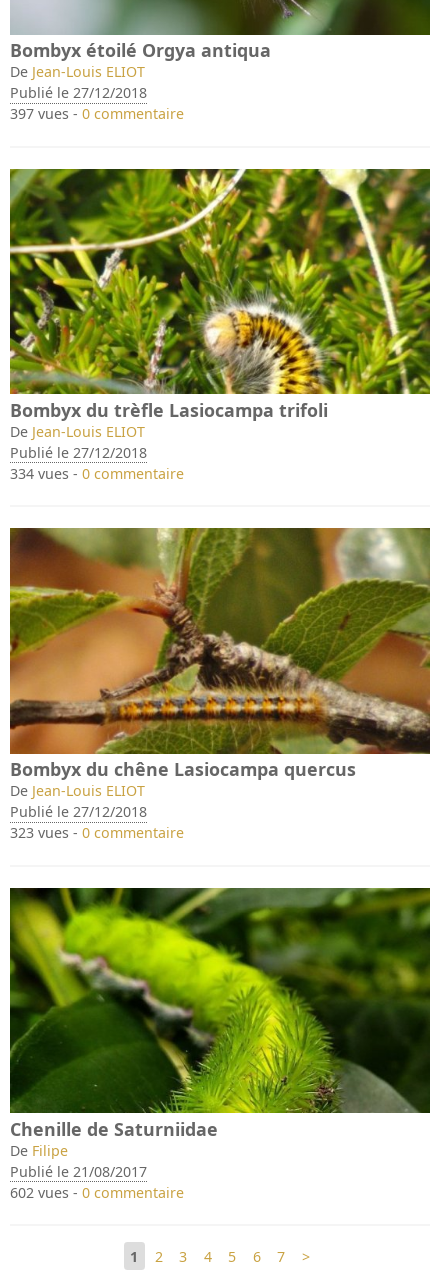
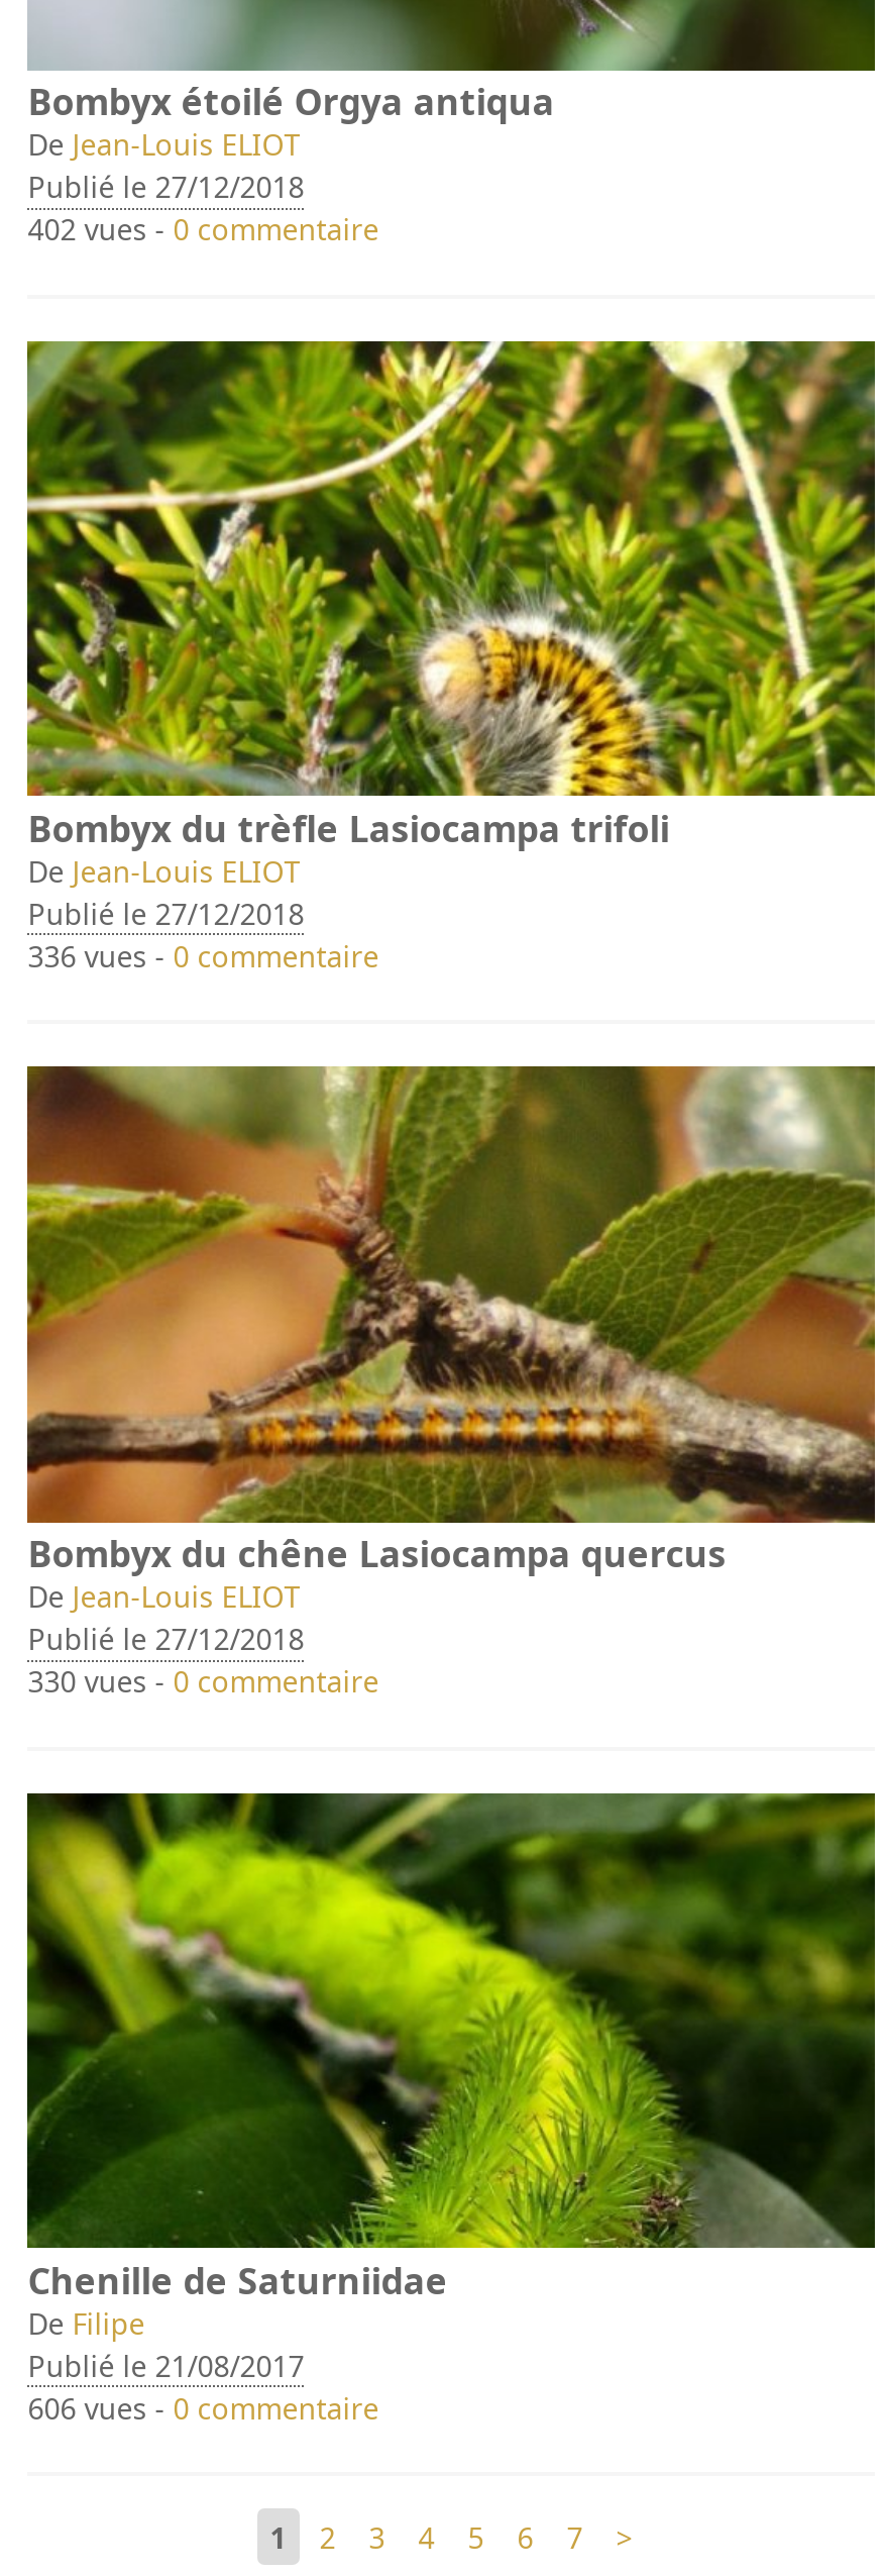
[10,104,184,123] 397 vues -0 commentaire -> [28,211,379,249] 402 vues -0 commentaire
[10,464,184,483] 334 vues -0 commentaire -> [28,937,379,975] 336 vues -0 commentaire
[10,823,184,842] 323 vues -0 commentaire -> [28,1663,379,1701] 330 vues -0 commentaire
[10,1183,184,1202] 602 vues -0 commentaire -> [28,2388,379,2427] 606 vues -0 commentaire

